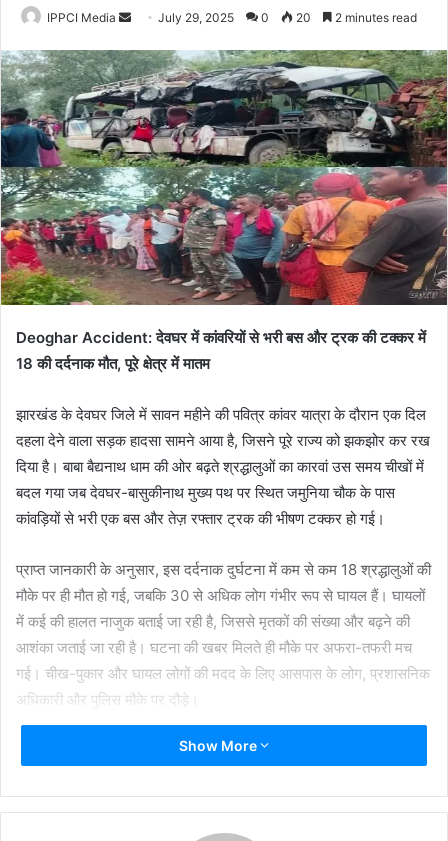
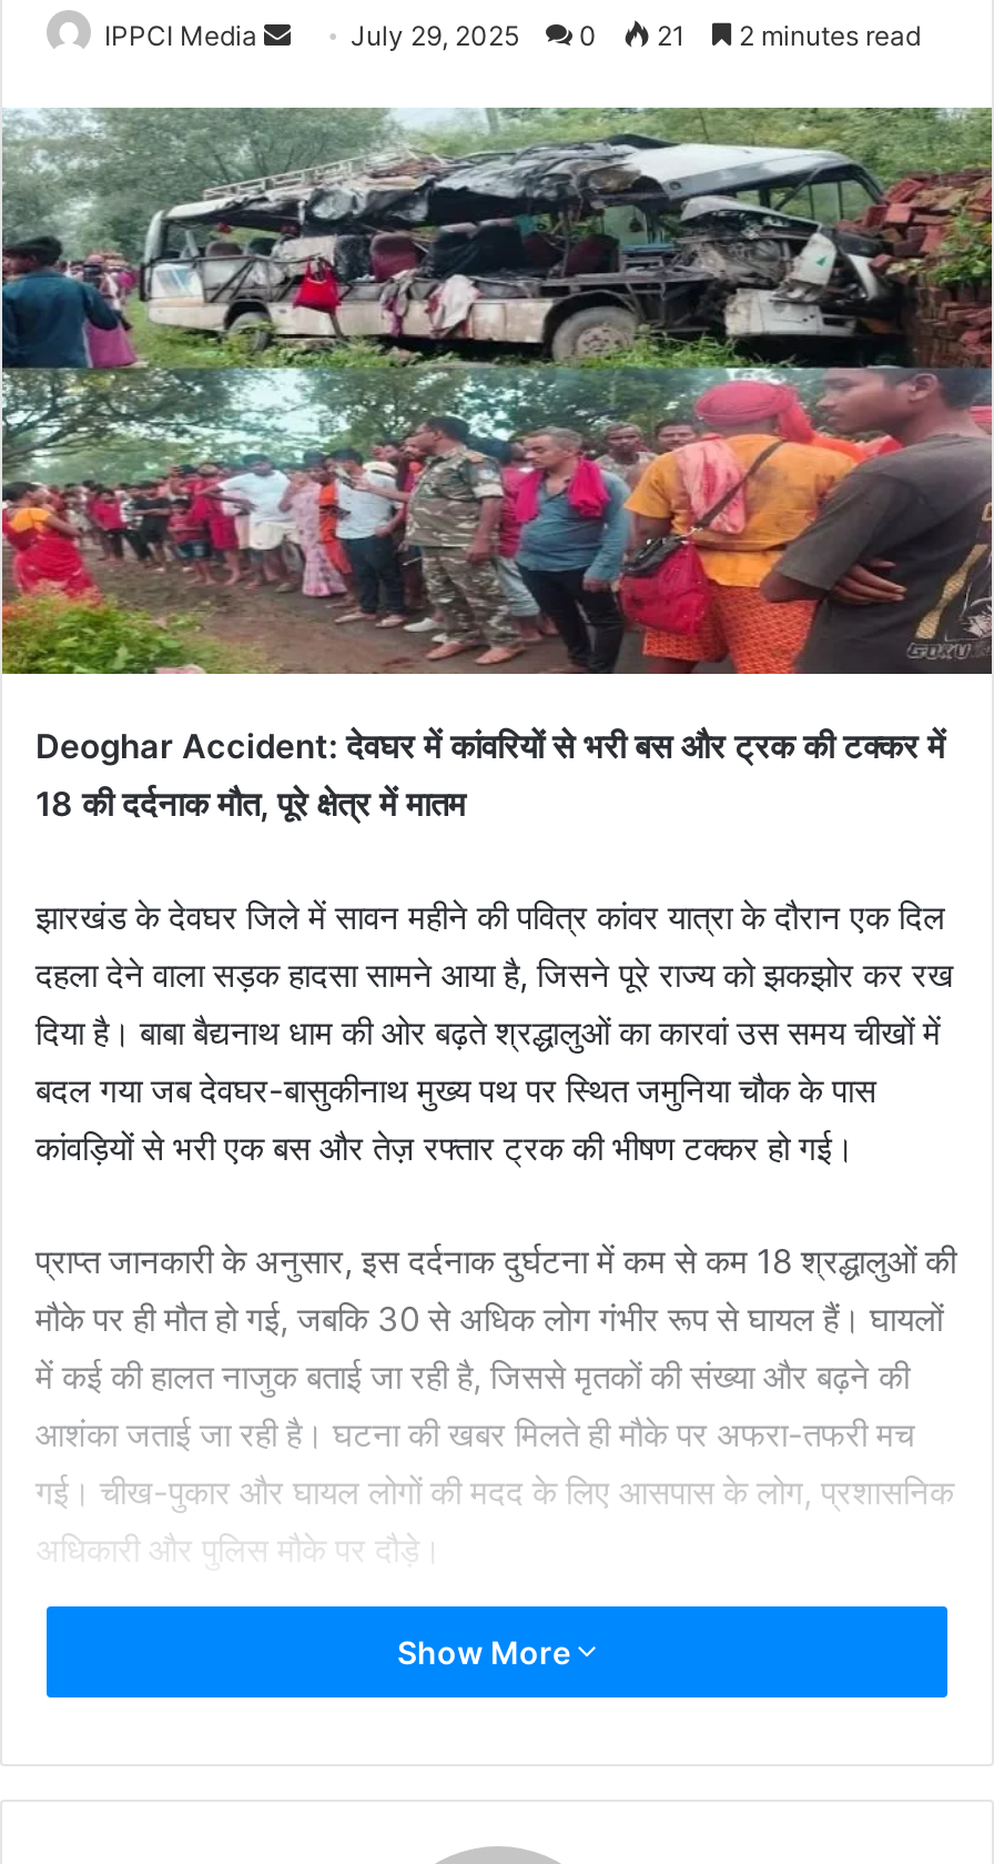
[293,10,311,25] 20 -> [650,19,686,52] 21

